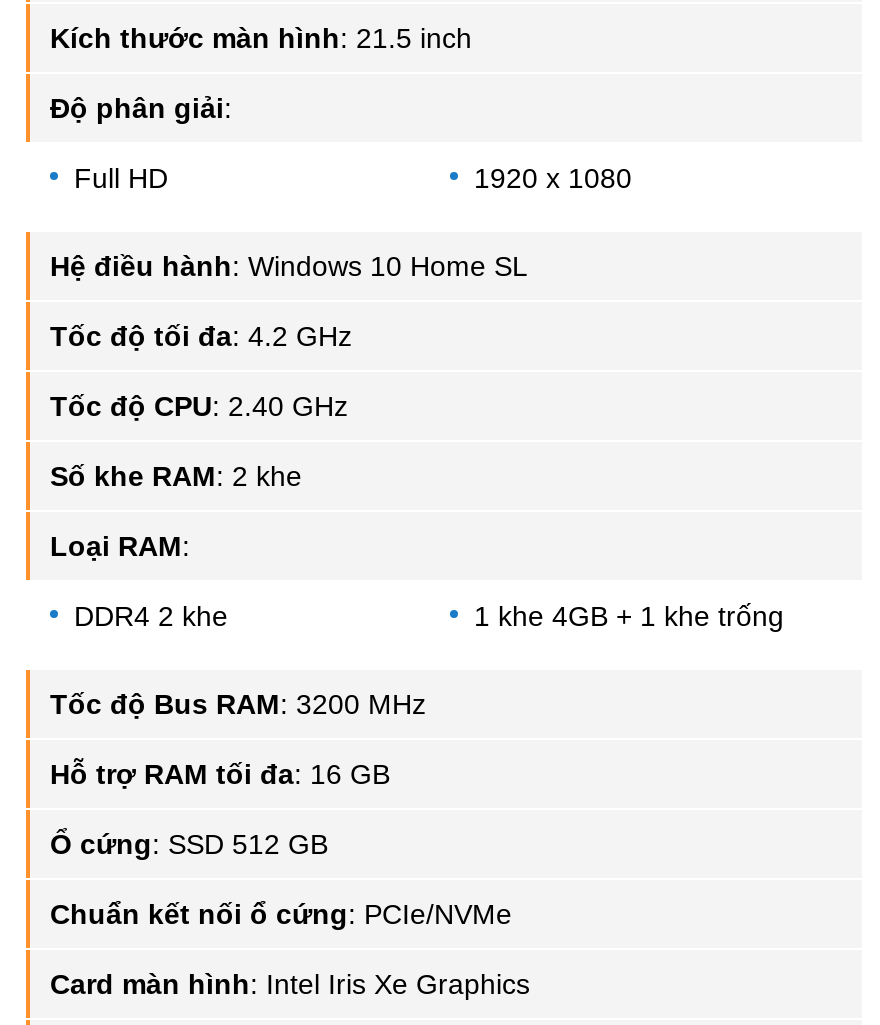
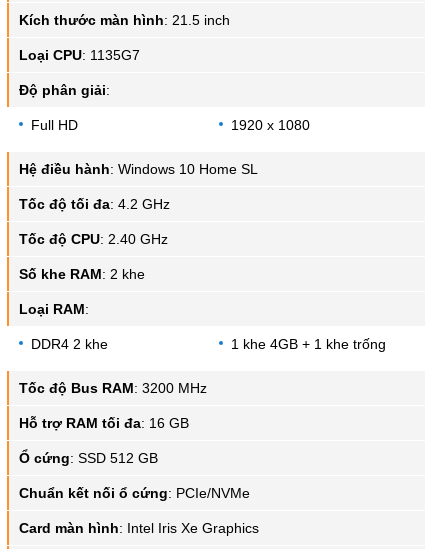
none -> [19,47,140,63] Loại CPU: 1135G7

